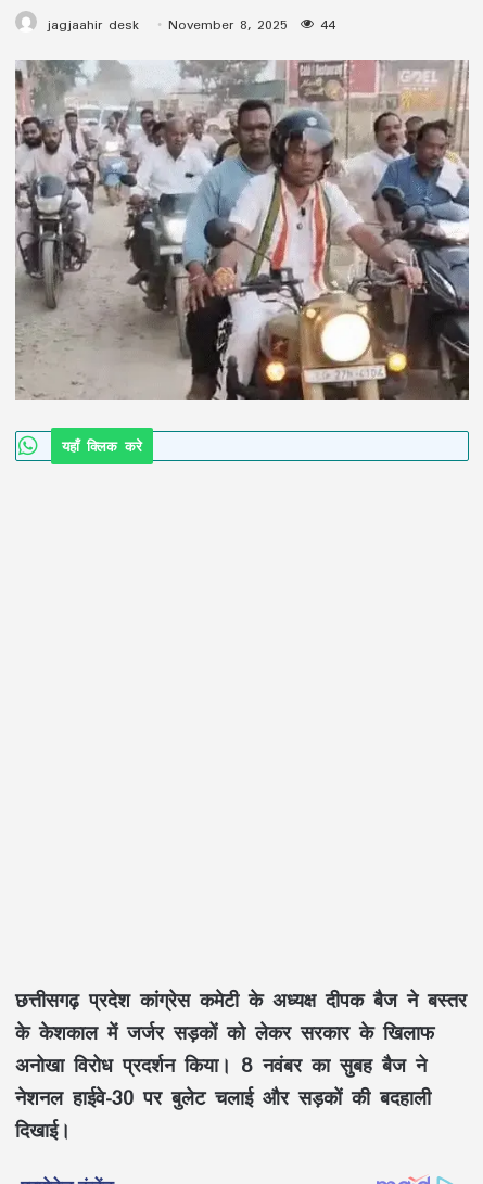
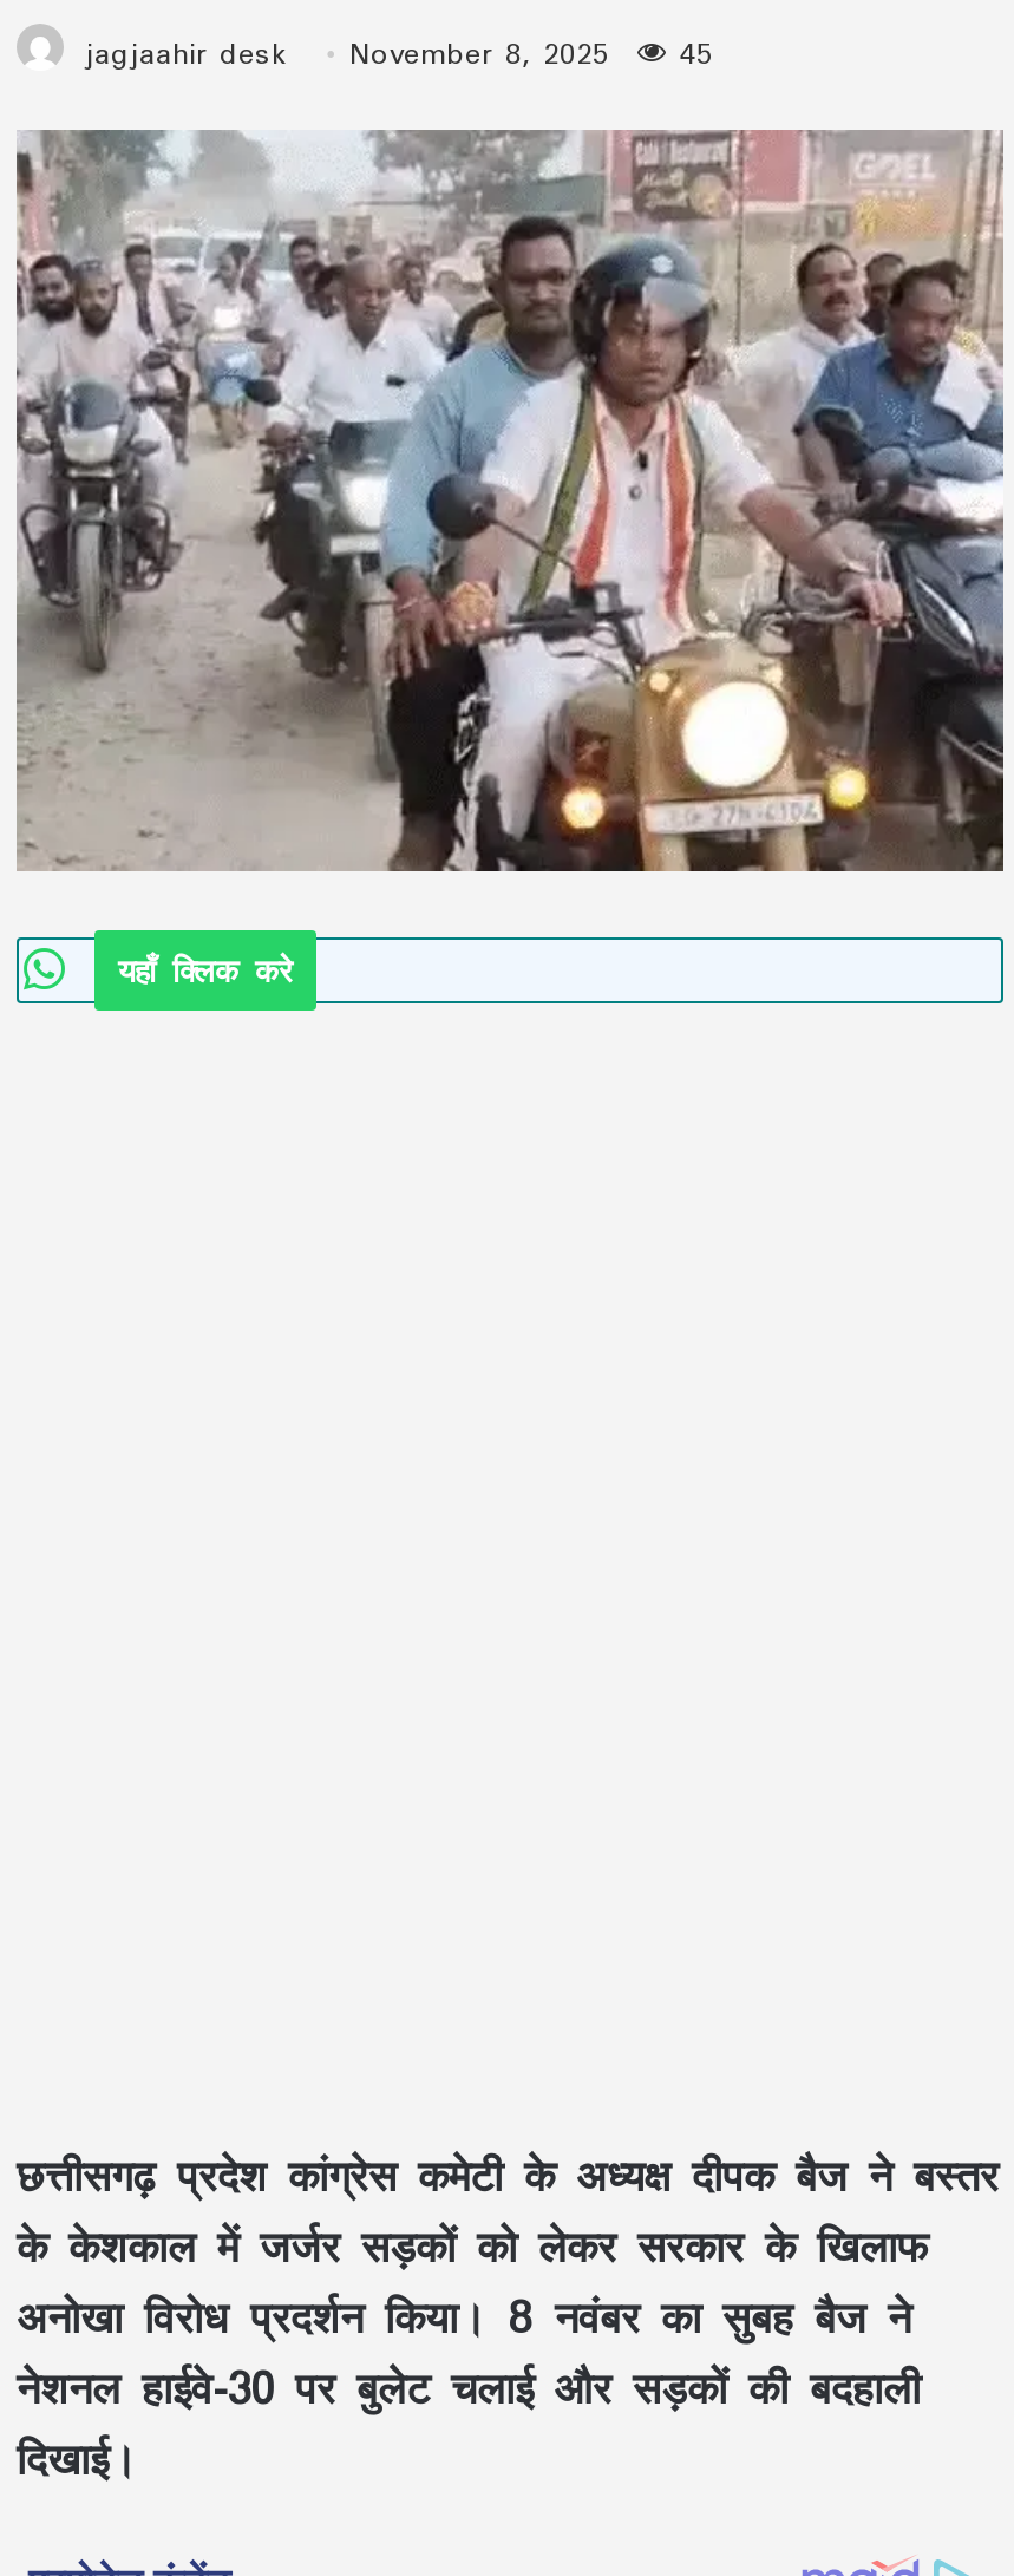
[47,11,335,38] jagjaahir desk November 8, 2025 44 -> [85,24,713,83] jagjaahir desk November 8, 2025 45

